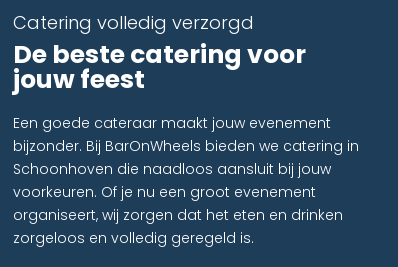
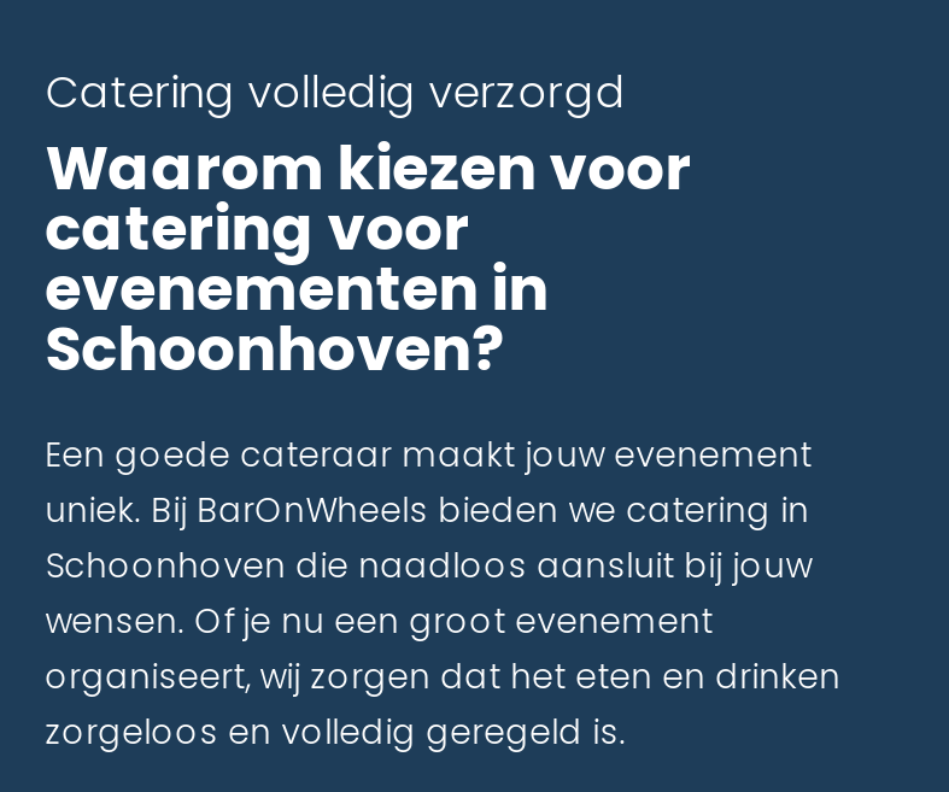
[13,37,306,97] De beste catering voor | jouw feest -> [45,127,692,392] Waarom kiezen voor | catering voor | evenementen in | Schoonhoven?
[13,136,359,156] bijzonder. Bij BarOnWheels bieden we catering in -> [45,486,810,534] uniek. Bij BarOnWheels bieden we catering in
[13,182,316,202] voorkeuren. Of je nu een groot evenement -> [45,597,713,645] wensen. Of je nu een groot evenement

